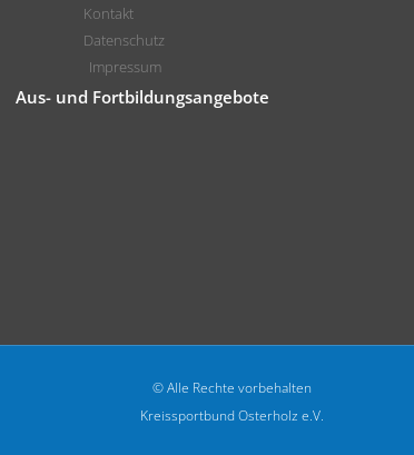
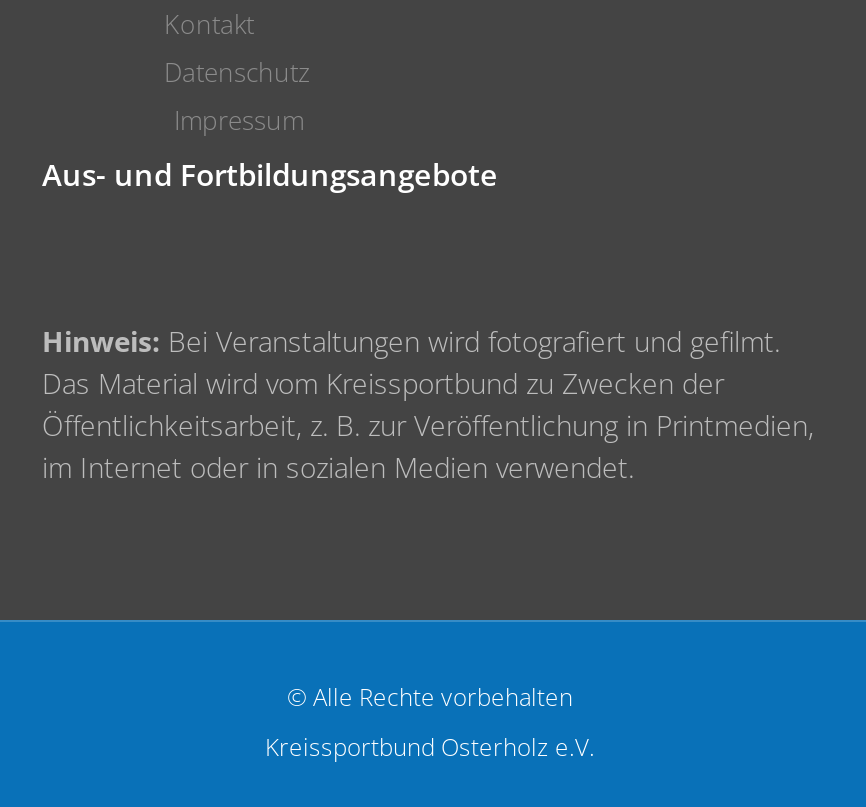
none -> [42,323,814,487] Hinweis: Bei Veranstaltungen wird fotografiert und gefilmt. | Das Material wird vom Kreissportbund zu Zwecken der | Öffentlichkeitsarbeit, z. B. zur Veröffentlichung in Printmedien, | im Internet oder in sozialen Medien verwendet.

